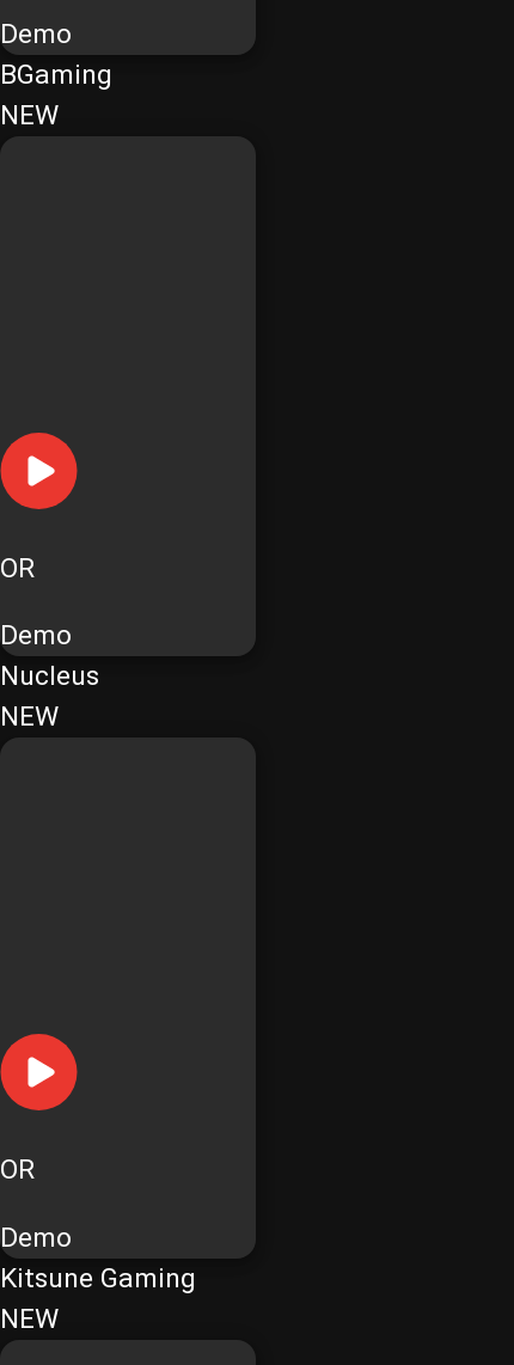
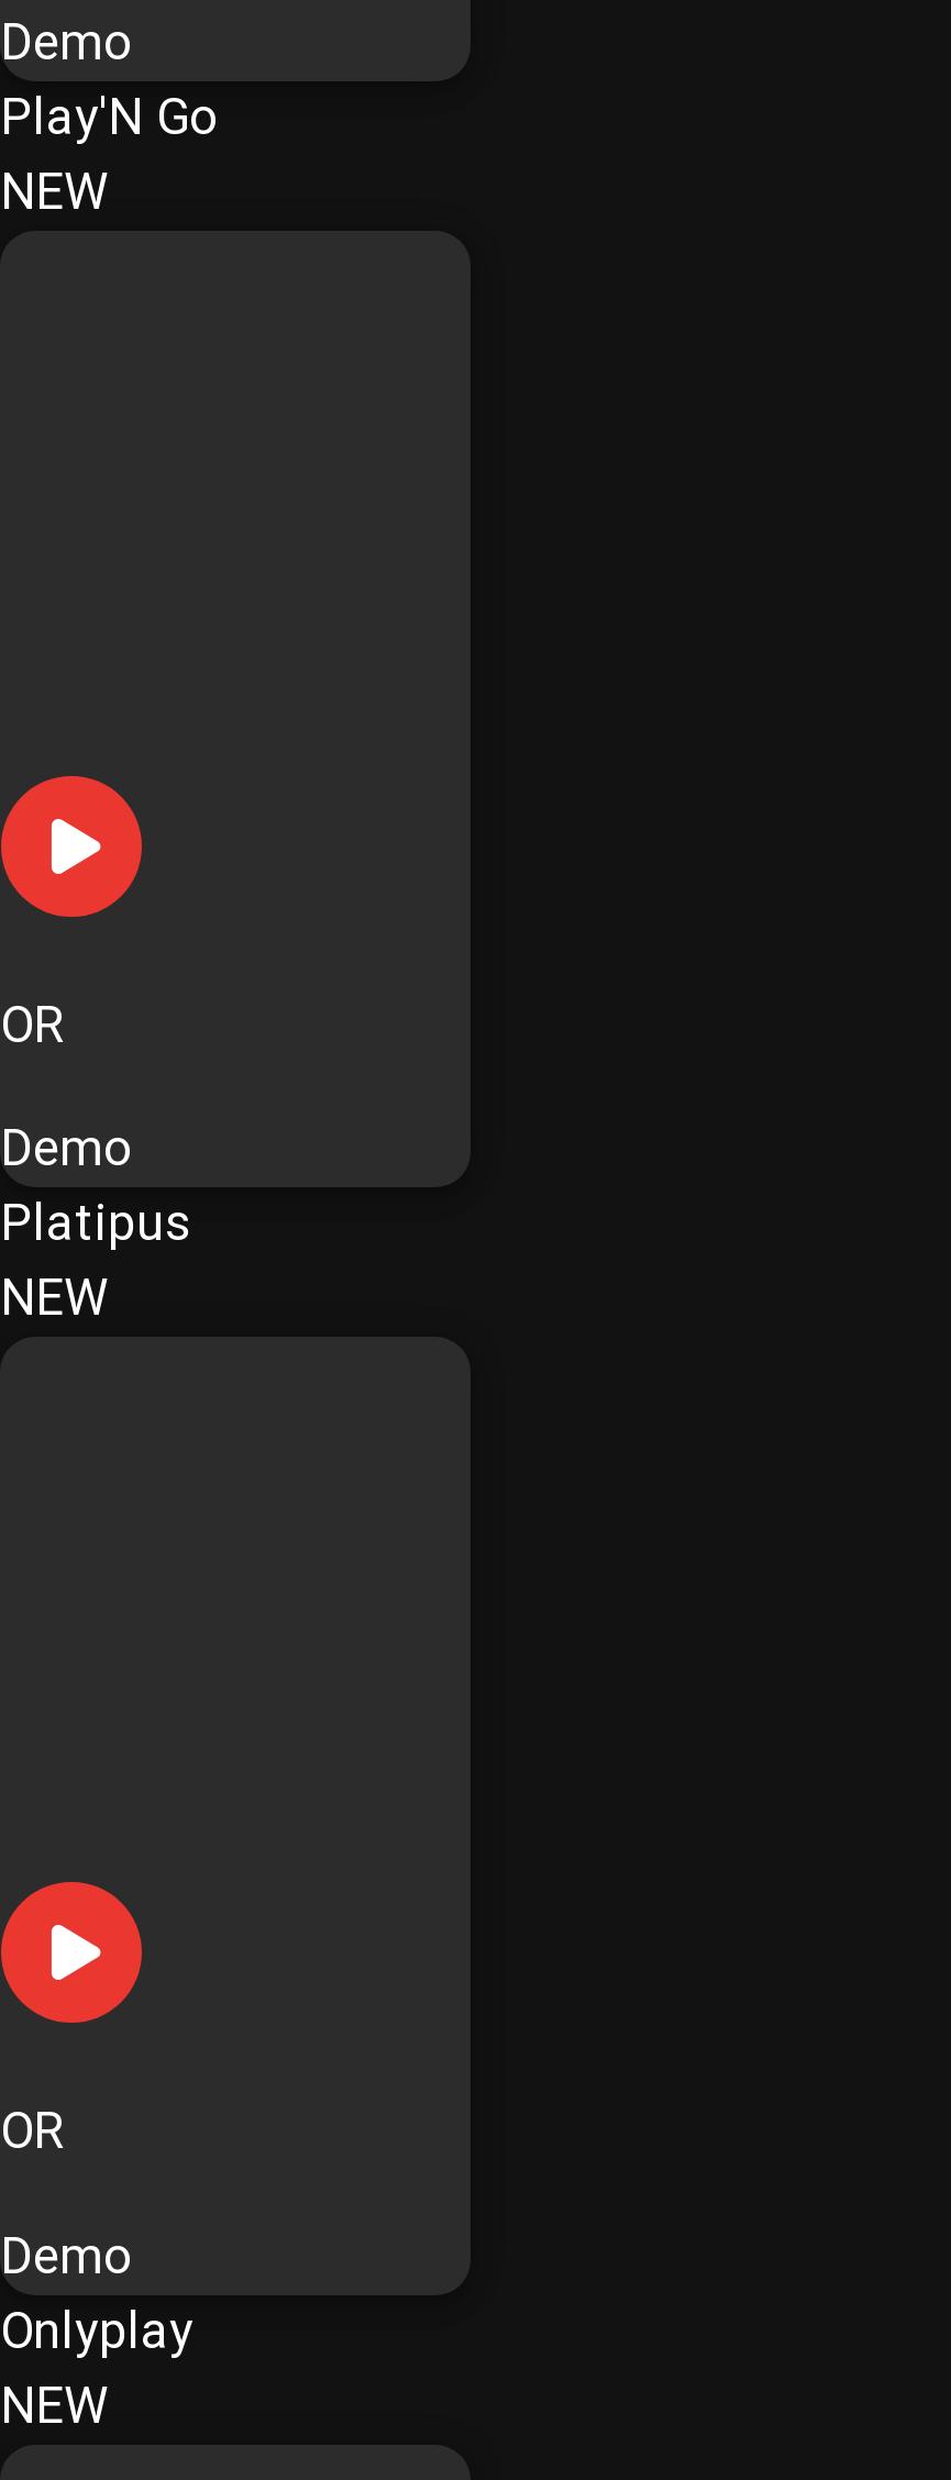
[0,58,112,90] BGaming -> [0,87,218,147] Play'N Go
[0,660,99,693] Nucleus -> [0,1195,189,1254] Platipus
[0,1262,196,1295] Kitsune Gaming -> [0,2302,193,2361] Onlyplay

